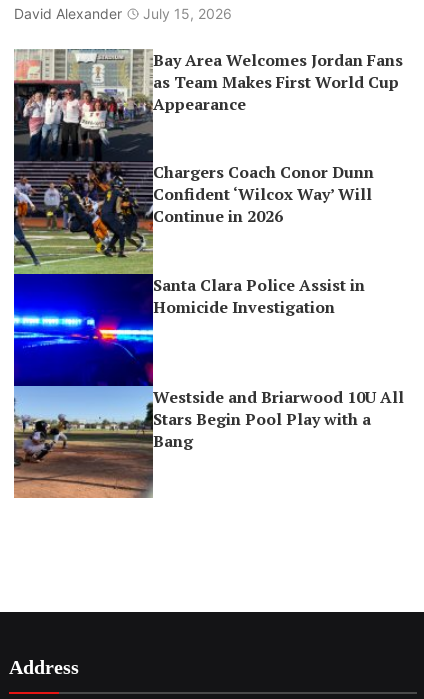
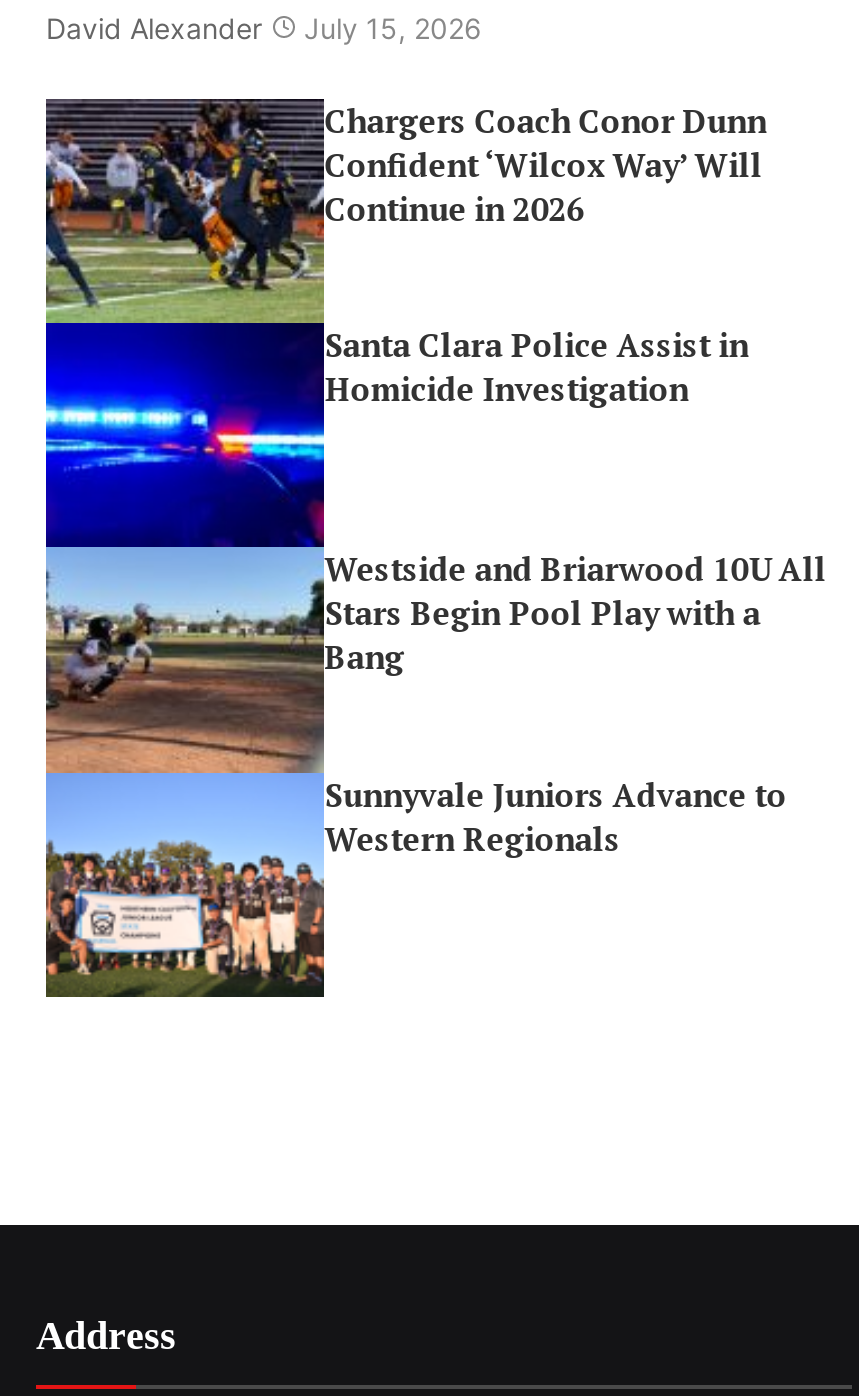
[13,49,403,162] [image] | Bay Area Welcomes Jordan Fans | as Team Makes First World Cup | Appearance -> none
moved [12,160,404,505] -> [42,96,827,786]: [image] | Chargers Coach Conor Dunn | Confident ‘Wilcox Way’ Will | ... | Stars Begin Pool Play with a | Bang
none -> [44,772,787,998] [image] | Sunnyvale Juniors Advance to | Western Regionals

